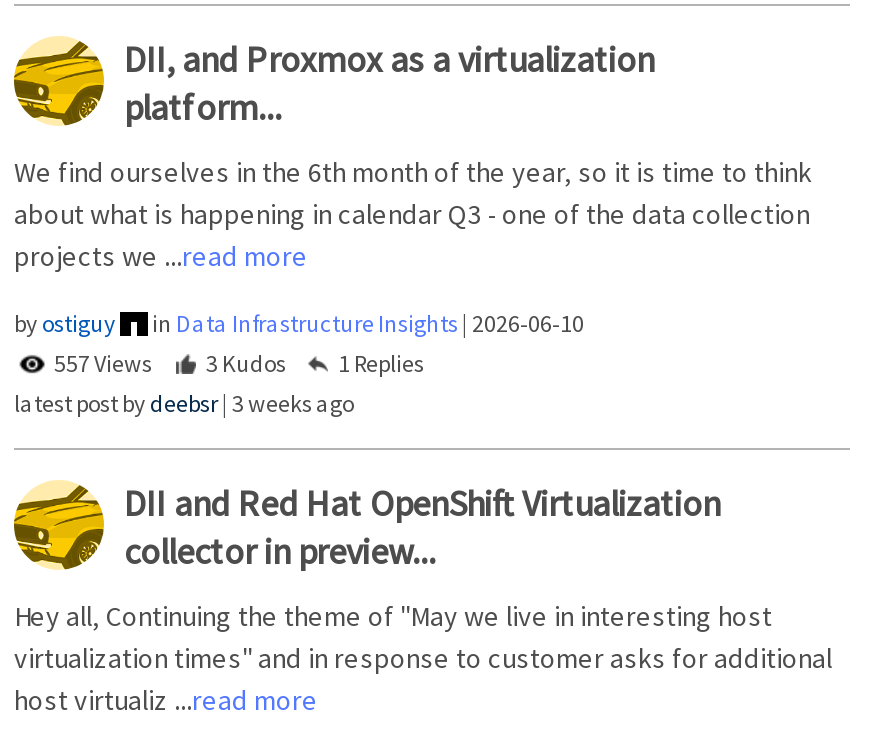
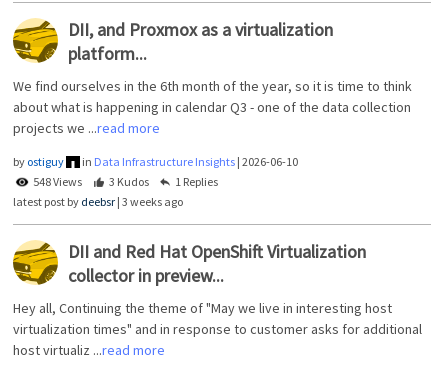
[54,348,424,378] 557 Views 3 Kudos 1 Replies -> [33,174,218,189] 548 Views 3 Kudos 1 Replies

